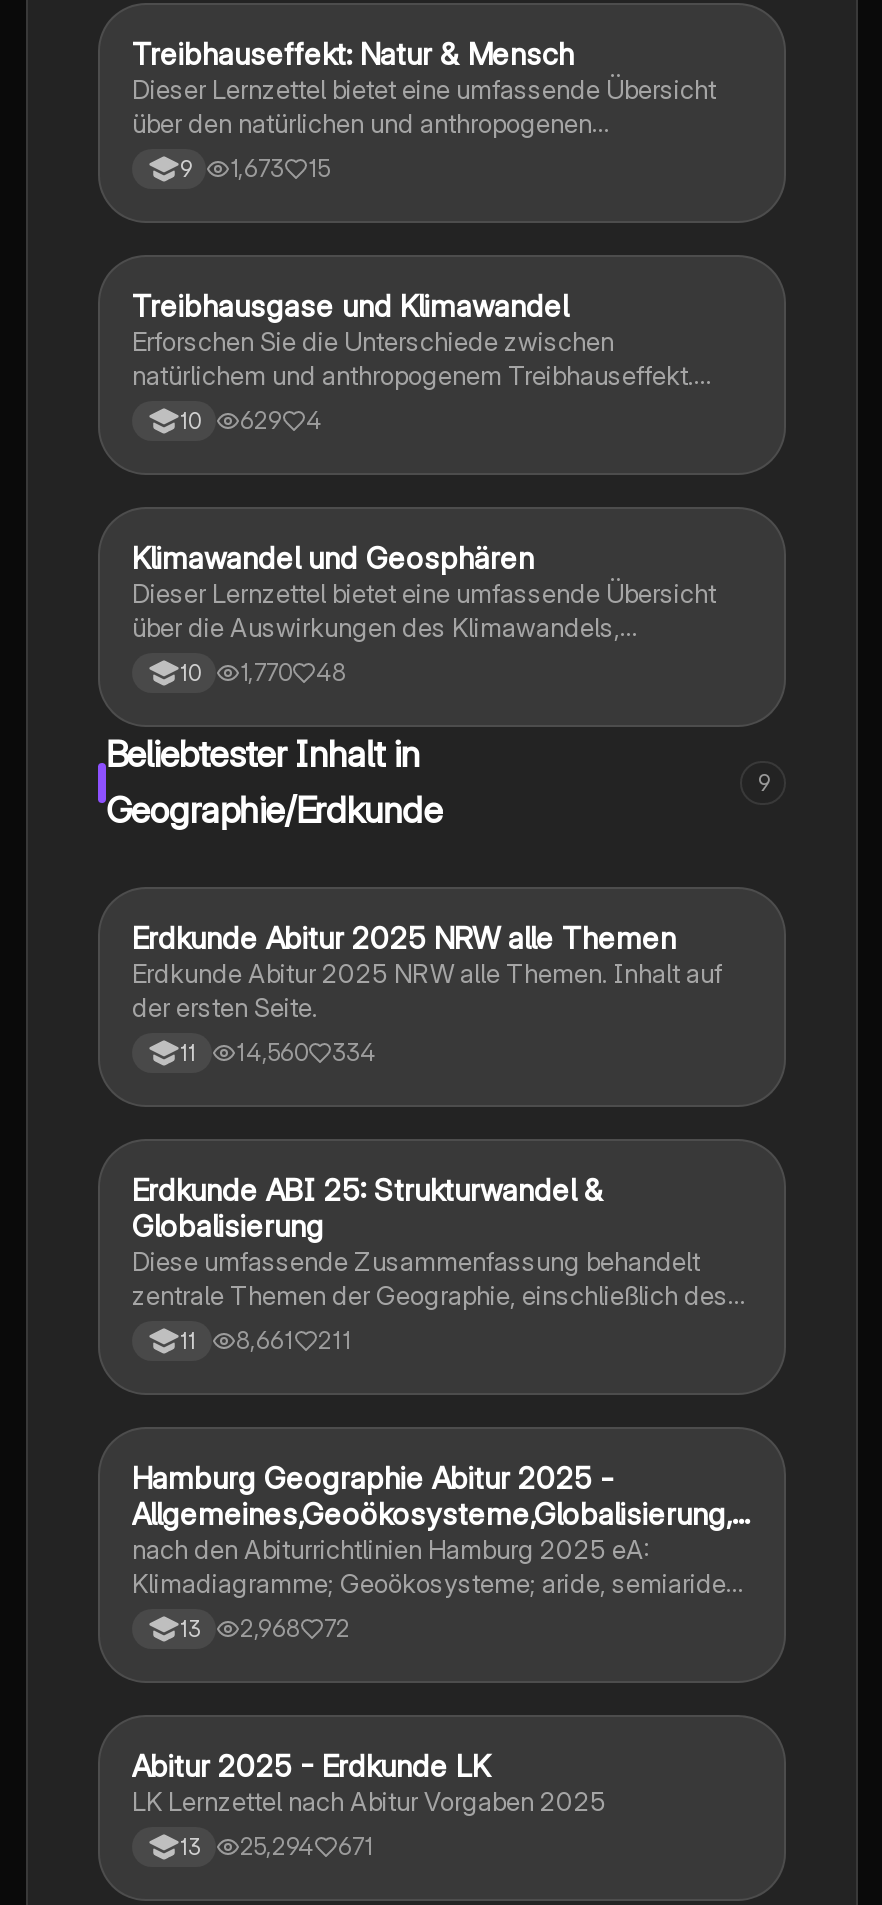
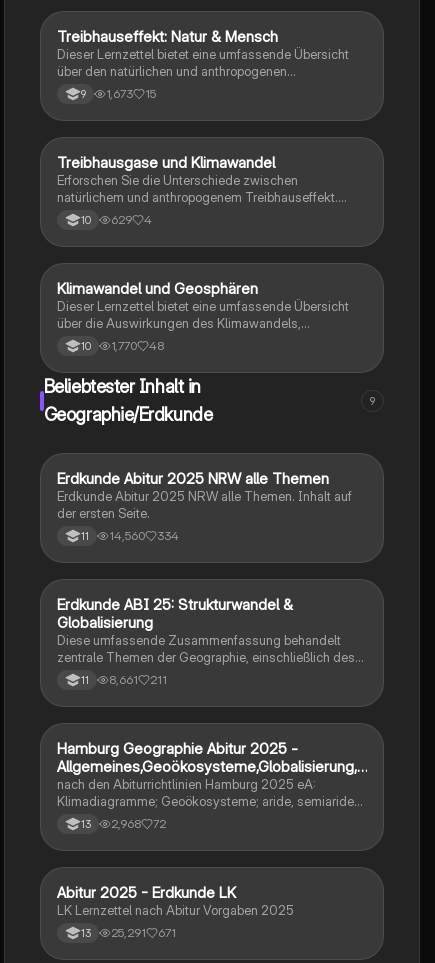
[180,1830,374,1860] 13 25,294 671 -> [81,925,176,940] 13 25,291 671

